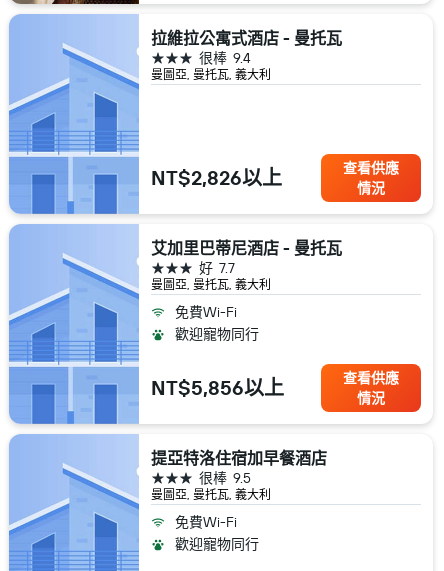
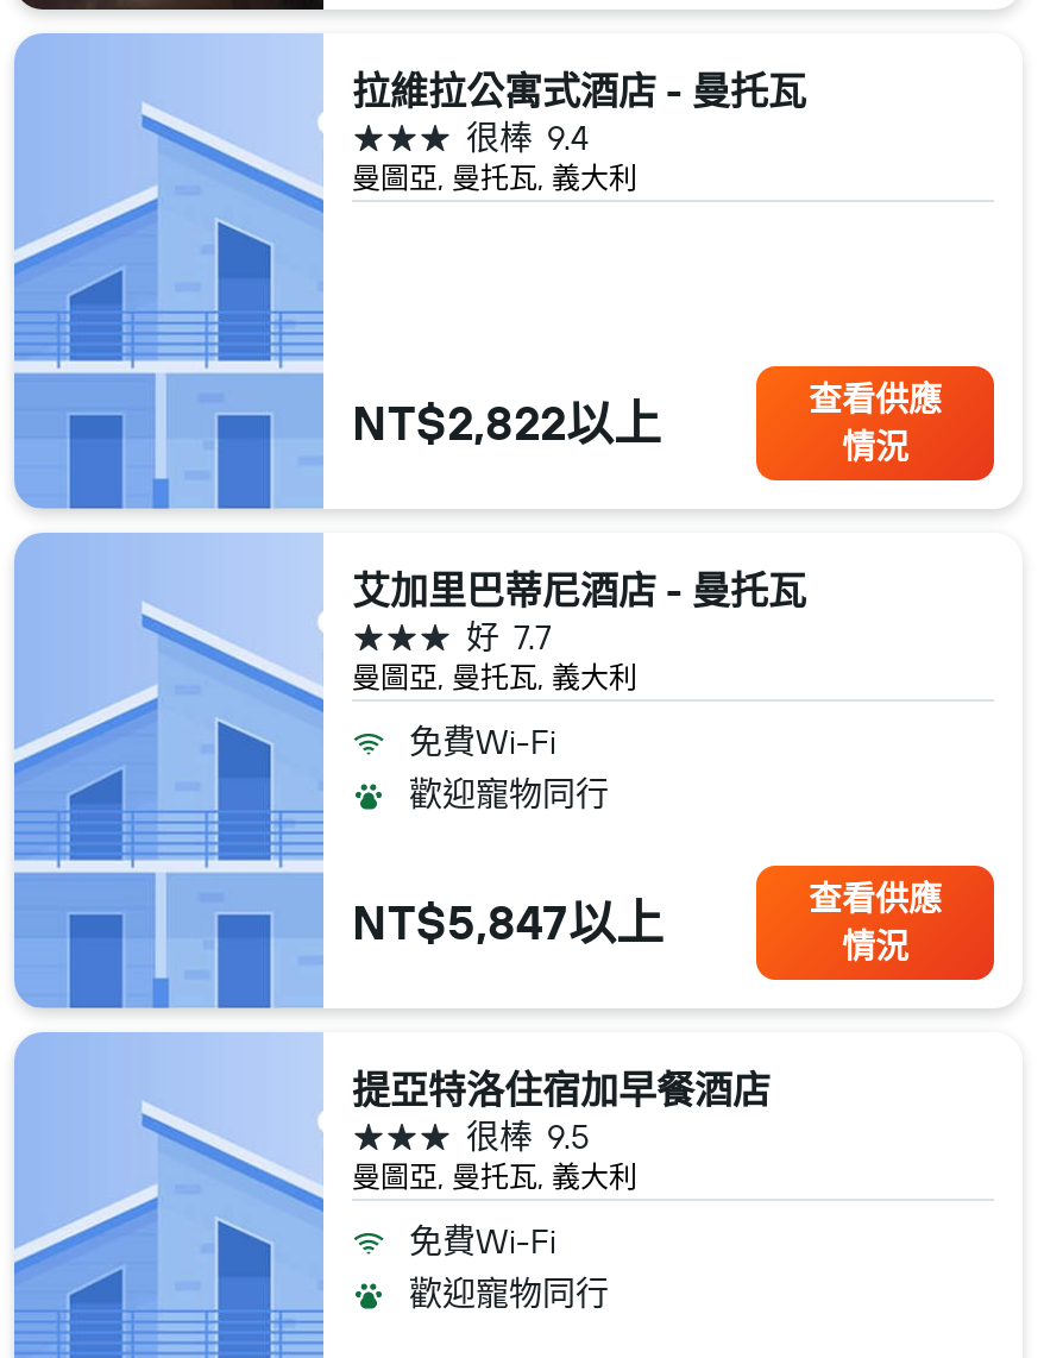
[151,165,282,190] NT$2,826以上 -> [352,392,661,452] NT$2,822以上
[151,375,284,400] NT$5,856以上 -> [352,892,663,951] NT$5,847以上

